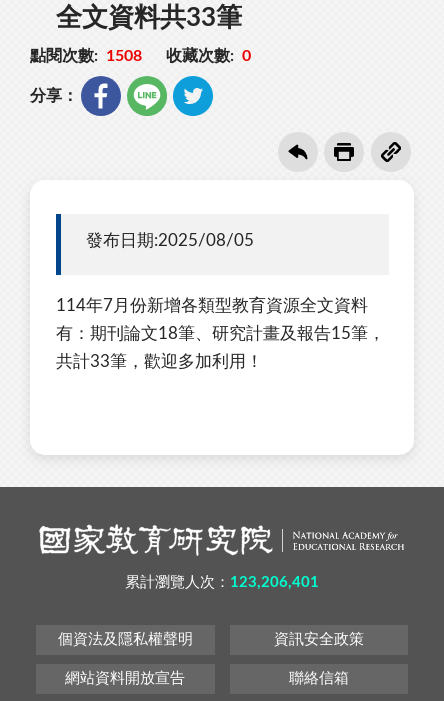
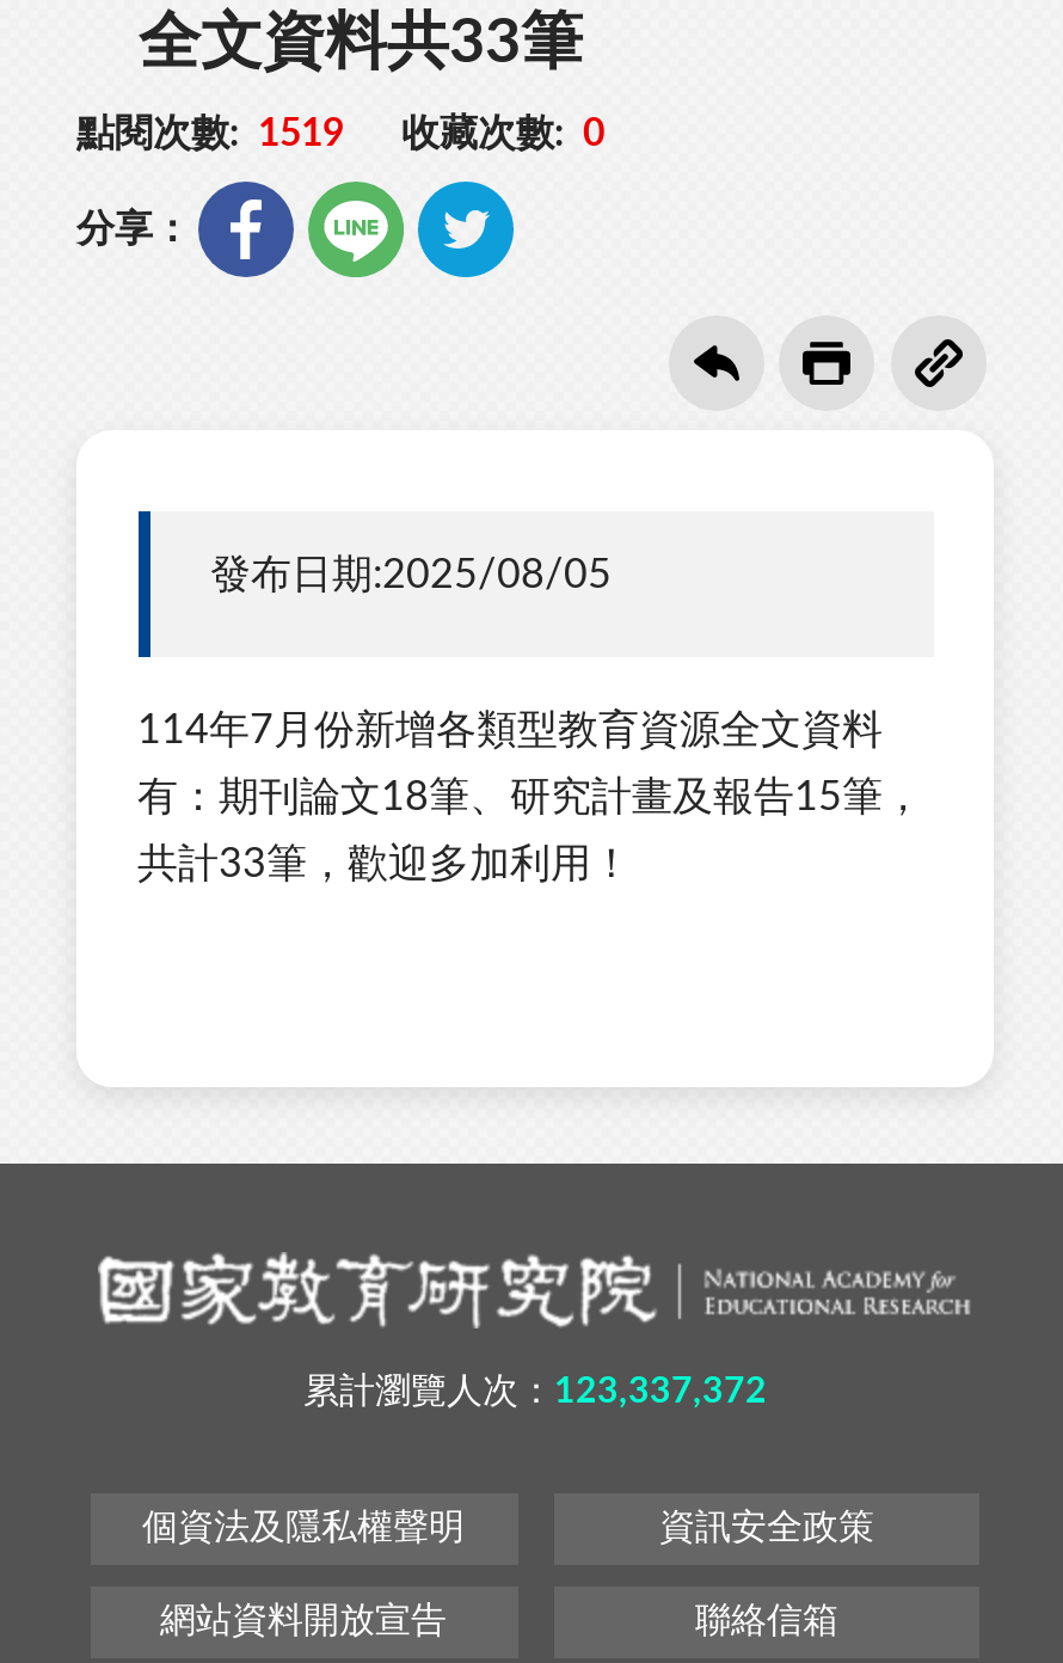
[30,48,251,64] 點閱次數: 1508 收藏次數: 0 -> [76,115,604,153] 點閱次數: 1519 收藏次數: 0
[125,575,319,590] 累計瀏覽人次：123,206,401 -> [303,1374,767,1410] 累計瀏覽人次：123,337,372

